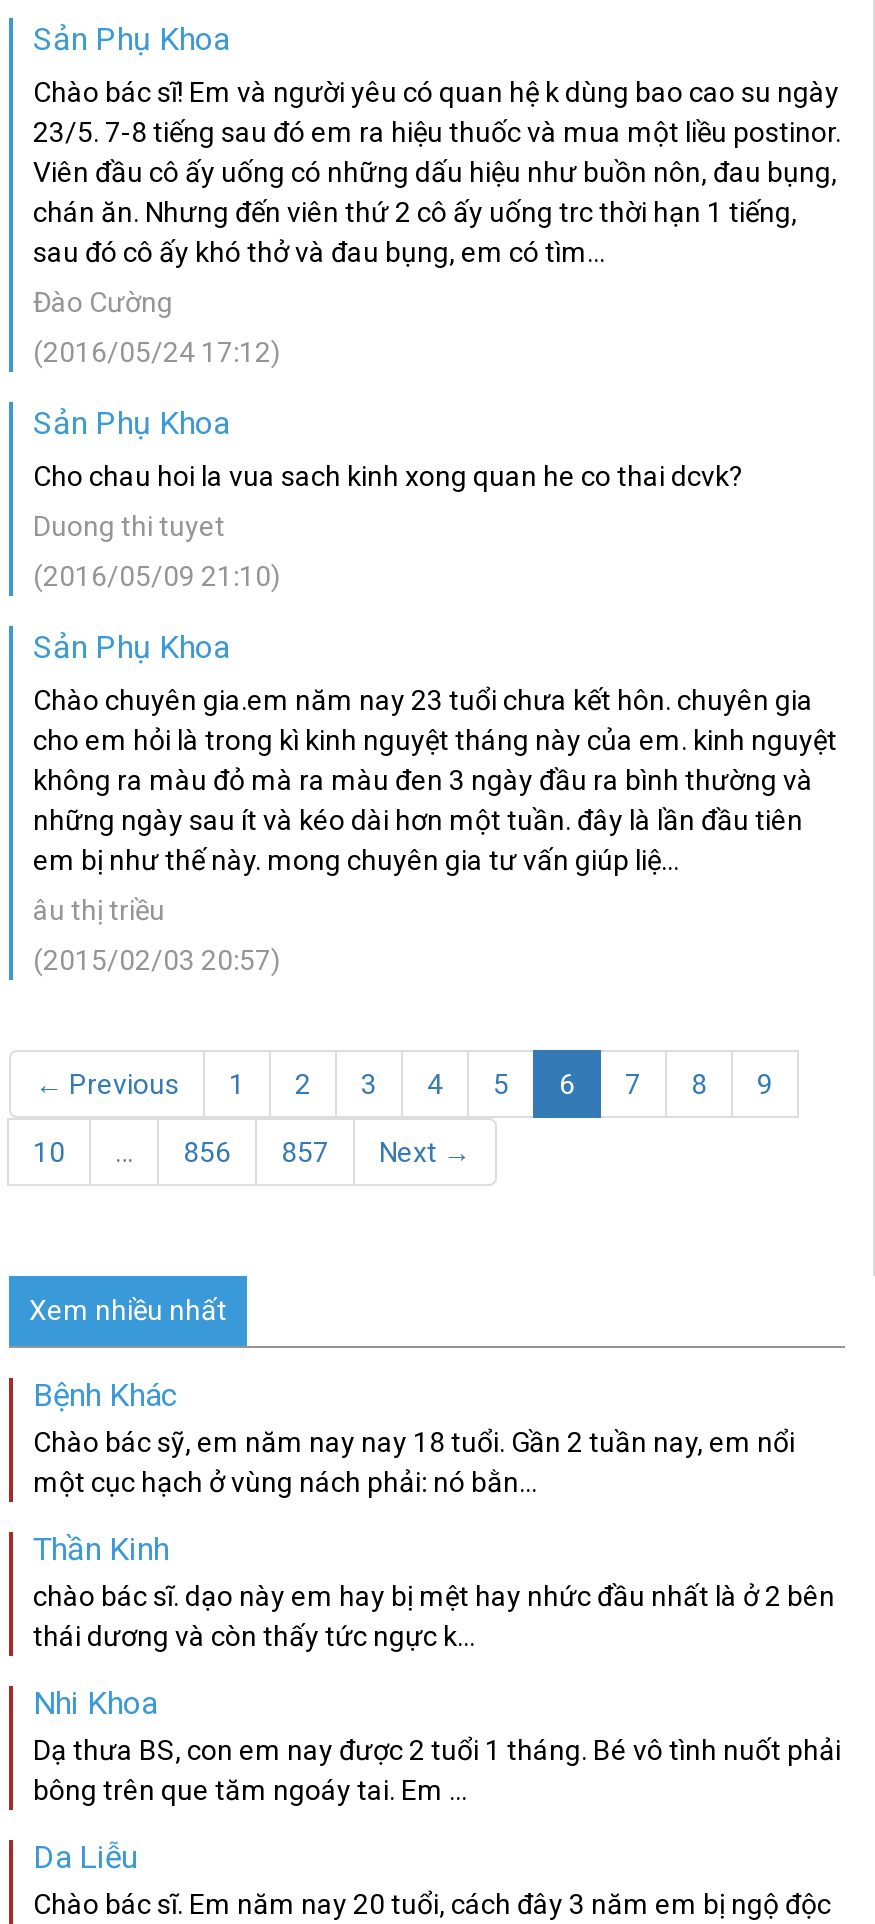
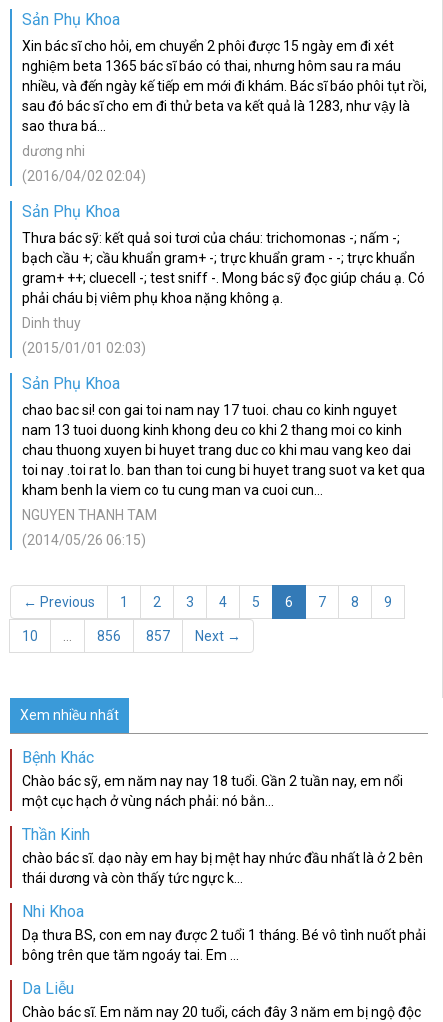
[33,76,841,268] Chào bác sĩ! Em và người yêu có quan hệ k dùng bao cao su ngày | 23/5. 7-8 tiếng sau đó em ra hiệu thuốc và mua một liều postinor. | Viên đầu cô ấy uống có những dấu hiệu như buồn nôn, đau bụng, | chán ăn. Nhưng đến viên thứ 2 cô ấy uống trc thời hạn 1 tiếng, | sau đó cô ấy khó thở và đau bụng, em có tìm... -> [22,38,427,134] Xin bác sĩ cho hỏi, em chuyển 2 phôi được 15 ngày em đi xét | nghiệm beta 1365 bác sĩ báo có thai, nhưng hôm sau ra máu | nhiều, và đến ngày kế tiếp em mới đi khám. Bác sĩ báo phôi tụt rồi, | sau đó bác sĩ cho em đi thử beta va kết quả là 1283, như vậy là | sao thưa bá...
[33,286,173,318] Đào Cường -> [22,143,85,159] dương nhi
[33,336,281,368] (2016/05/24 17:12) -> [22,168,146,184] (2016/04/02 02:04)
[33,460,743,492] Cho chau hoi la vua sach kinh xong quan he co thai dcvk? -> [22,230,425,306] Thưa bác sỹ: kết quả soi tươi của cháu: trichomonas -; nấm -; | bạch cầu +; cầu khuẩn gram+ -; trực khuẩn gram - -; trực khuẩn | gram+ ++; cluecell -; test sniff -. Mong bác sỹ đọc giúp cháu ạ. Có | phải cháu bị viêm phụ khoa nặng không ạ.
[33,510,225,542] Duong thi tuyet -> [22,315,81,331] Dinh thuy
[33,560,281,592] (2016/05/09 21:10) -> [22,340,146,356] (2015/01/01 02:03)
[33,684,837,876] Chào chuyên gia.em năm nay 23 tuổi chưa kết hôn. chuyên gia | cho em hỏi là trong kì kinh nguyệt tháng này của em. kinh nguyệt | không ra màu đỏ mà ra màu đen 3 ngày đầu ra bình thường và | những ngày sau ít và kéo dài hơn một tuần. đây là lần đầu tiên | em bị như thế này. mong chuyên gia tư vấn giúp liệ... -> [22,402,425,498] chao bac si! con gai toi nam nay 17 tuoi. chau co kinh nguyet | nam 13 tuoi duong kinh khong deu co khi 2 thang moi co kinh | chau thuong xuyen bi huyet trang duc co khi mau vang keo dai | toi nay .toi rat lo. ban than toi cung bi huyet trang suot va ket qua | kham benh la viem co tu cung man va cuoi cun...
[33,894,165,926] âu thị triều -> [22,507,157,523] NGUYEN THANH TAM
[33,944,281,976] (2015/02/03 20:57) -> [22,532,146,548] (2014/05/26 06:15)

